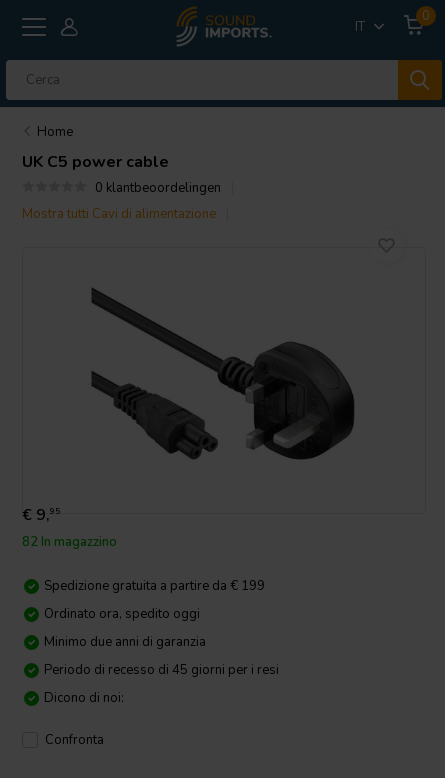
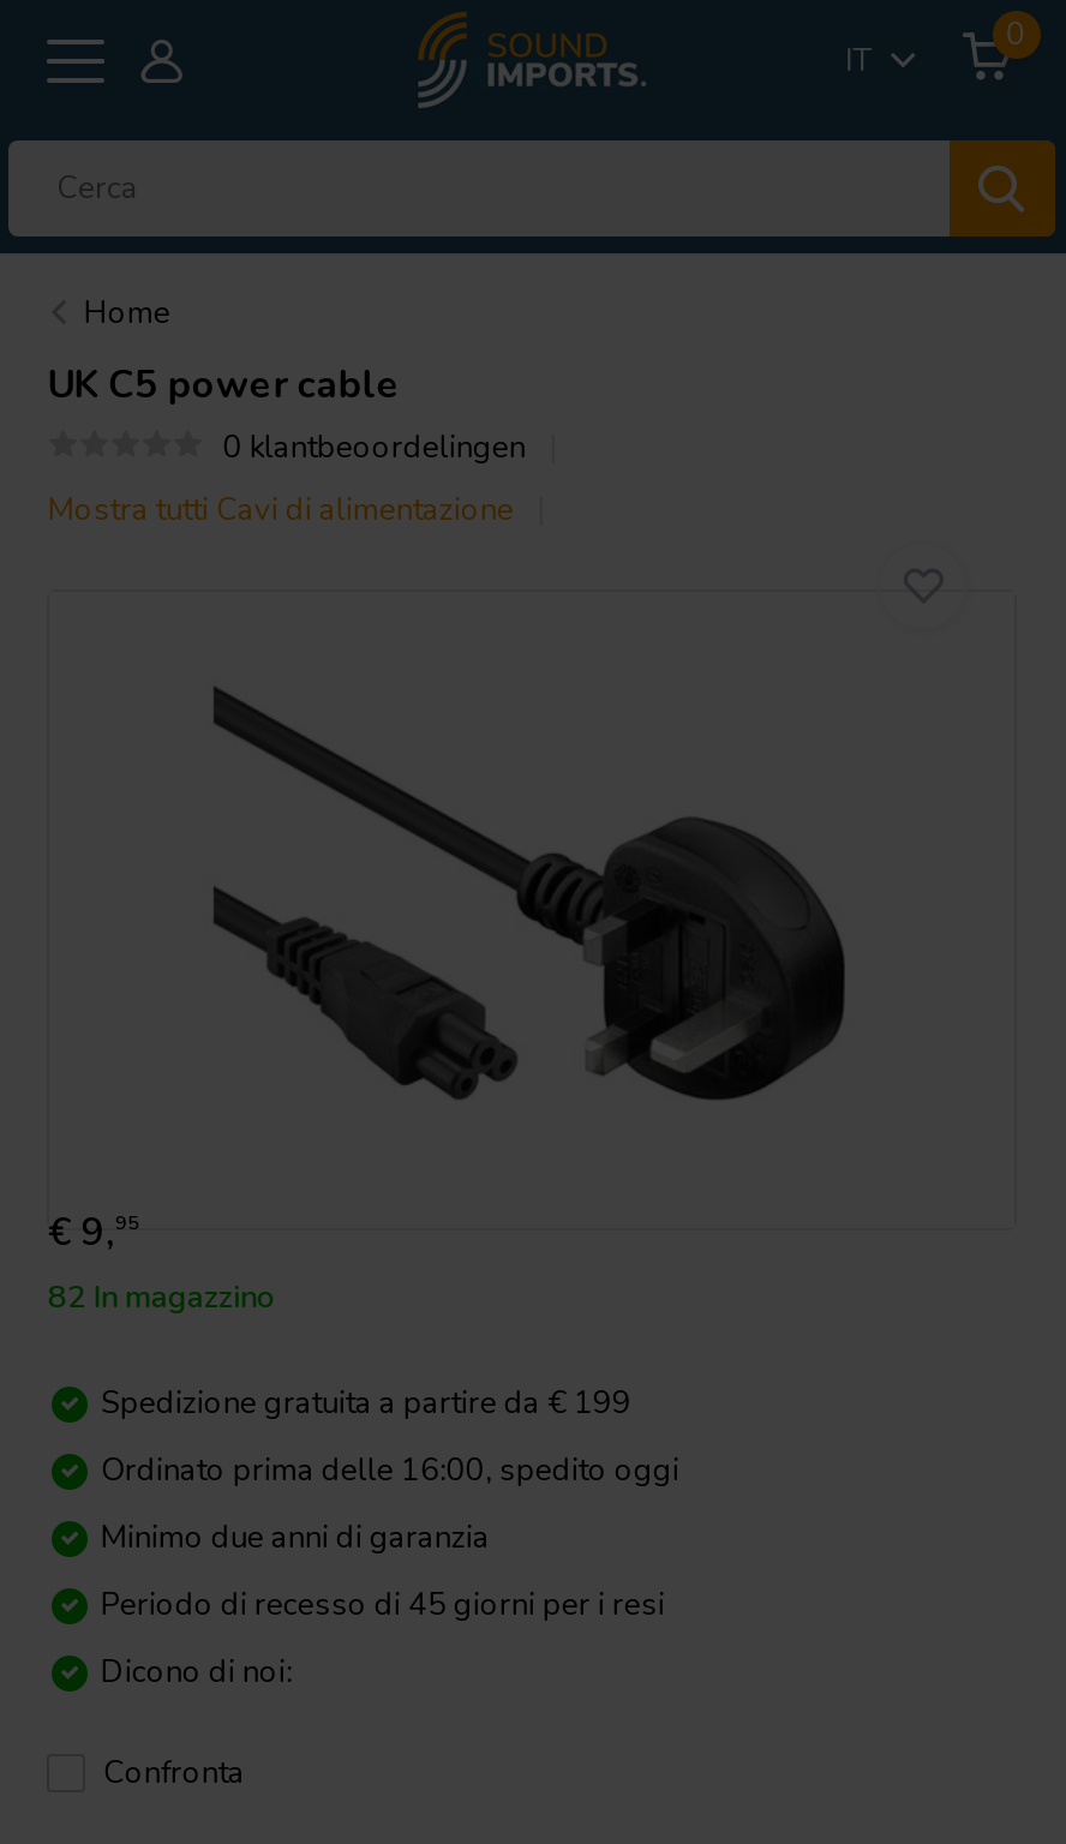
[44,605,200,623] Ordinato ora, spedito oggi -> [101,1449,679,1492] Ordinato prima delle 16:00, spedito oggi

